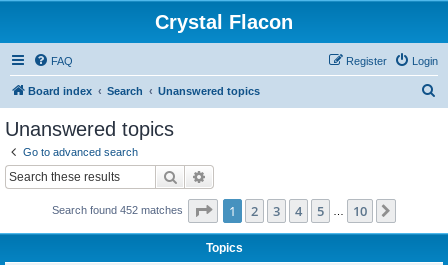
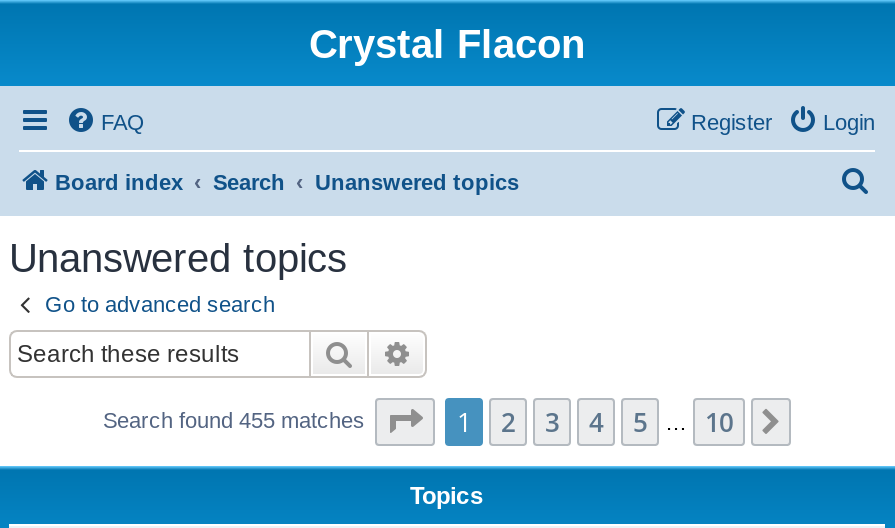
[52,203,186,215] Search found 452 matches -> [103,407,371,431] Search found 455 matches

